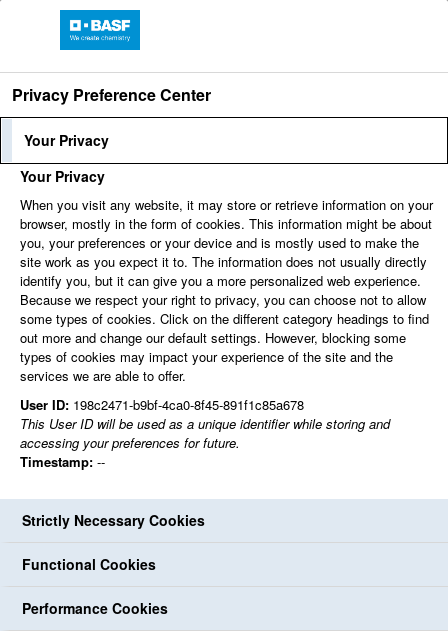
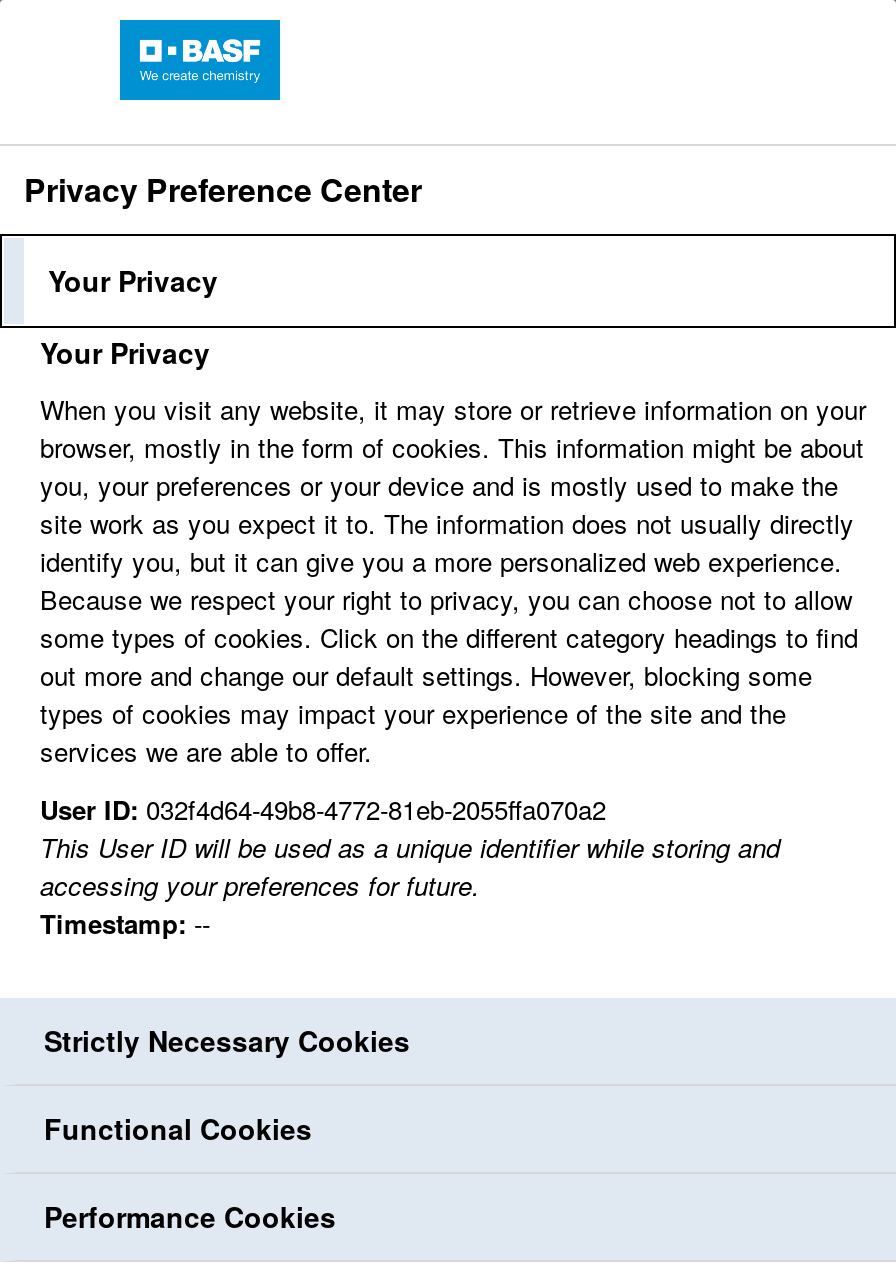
[20,395,304,414] User ID: 198c2471-b9bf-4ca0-8f45-891f1c85a678 -> [40,790,606,828] User ID: 032f4d64-49b8-4772-81eb-2055ffa070a2

